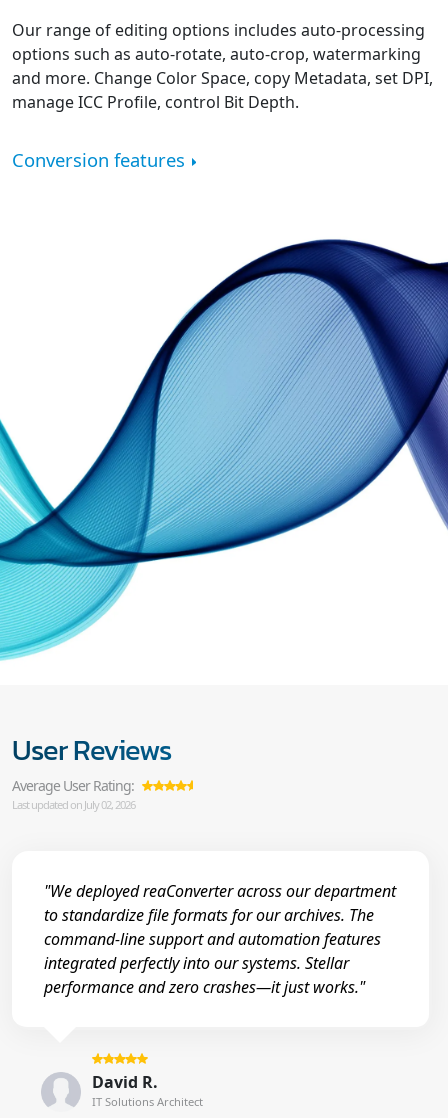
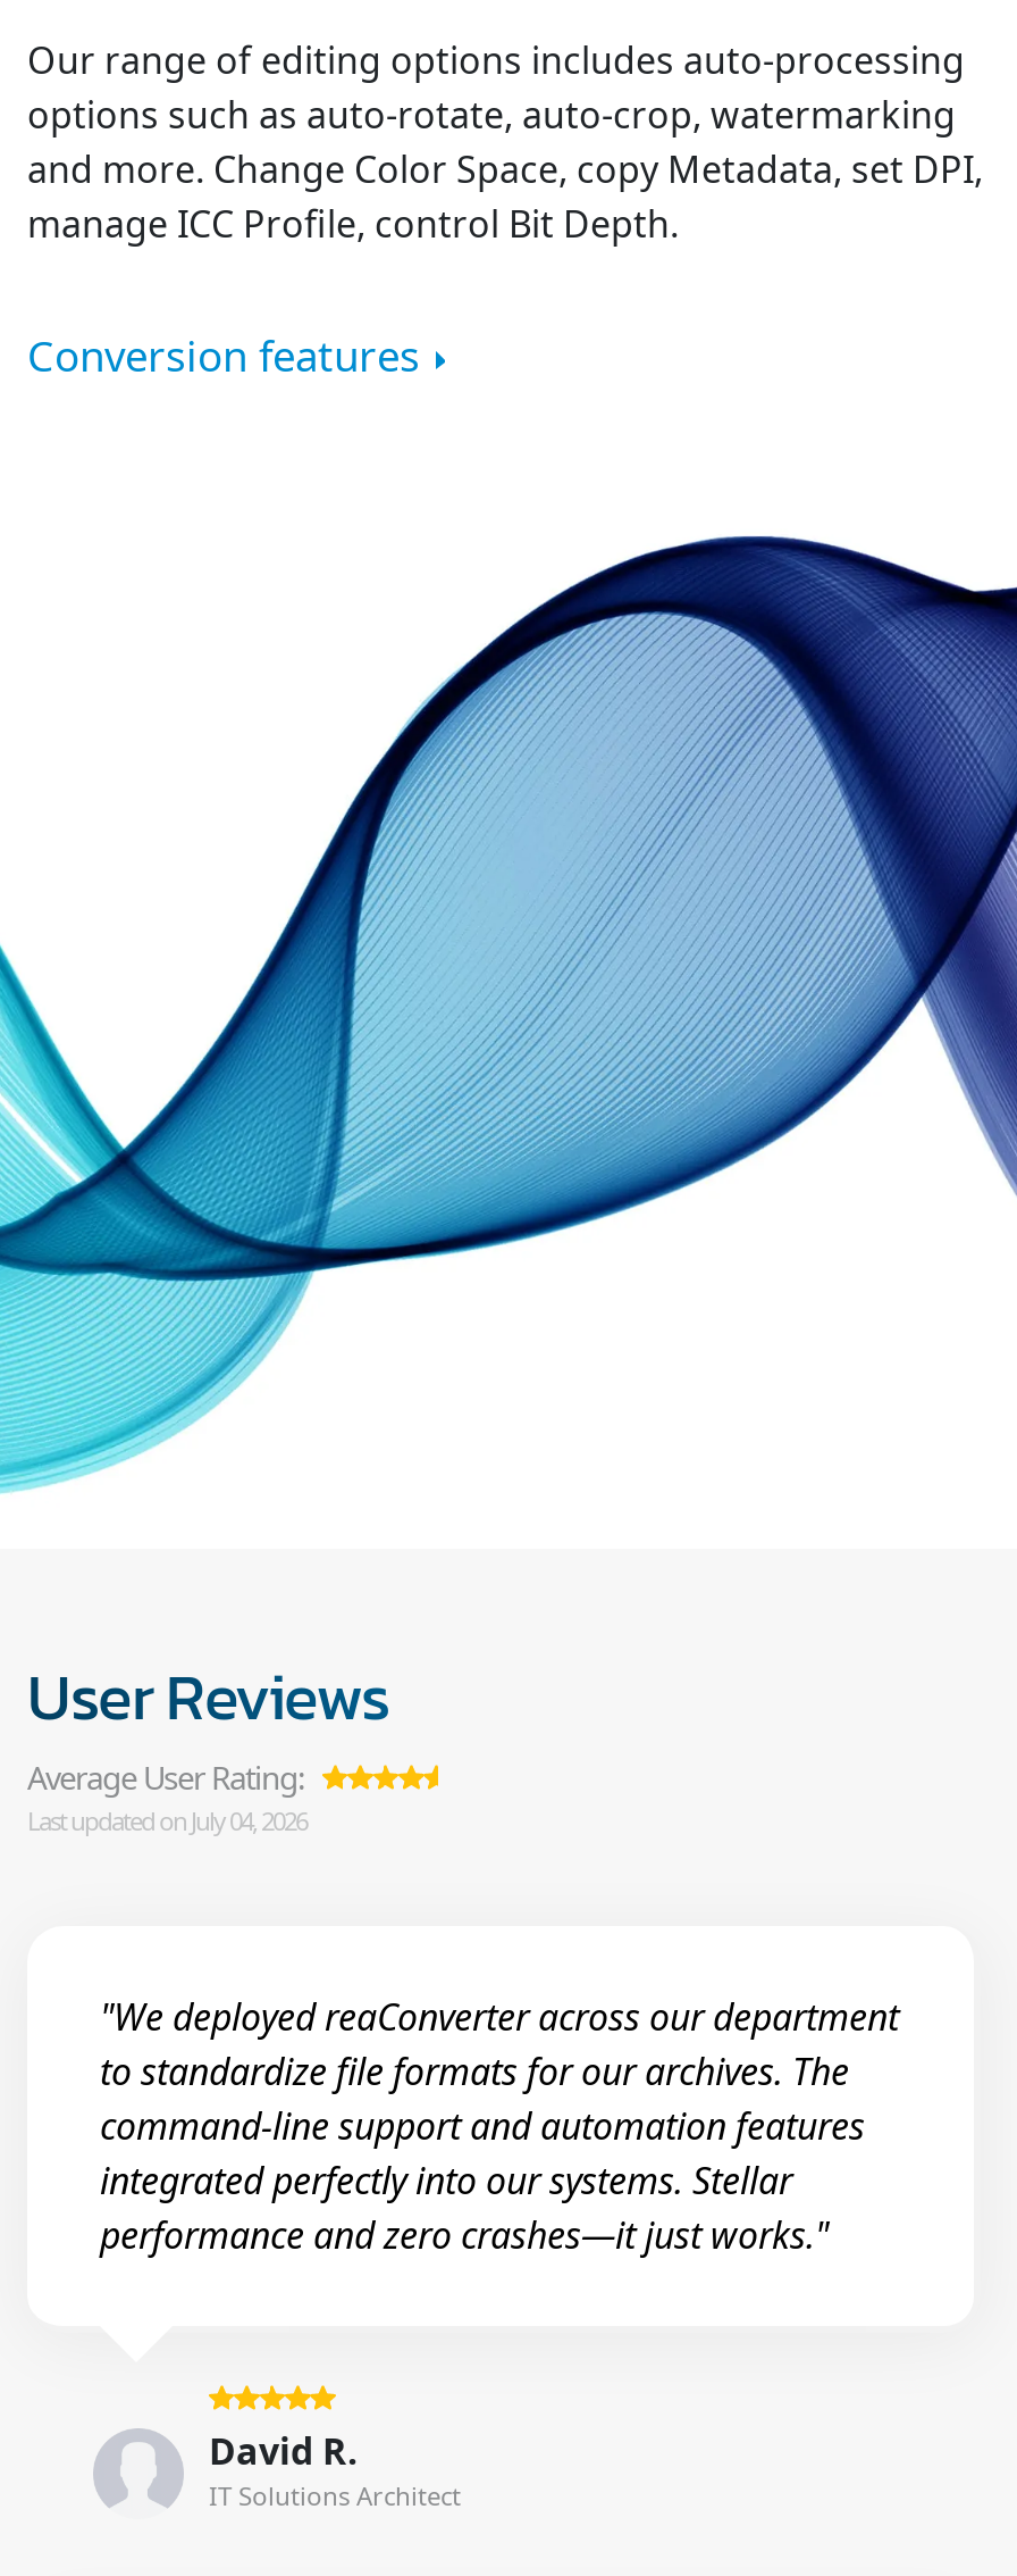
[12,797,135,812] Last updated on July 02, 2026 -> [27,1803,306,1837] Last updated on July 04, 2026

